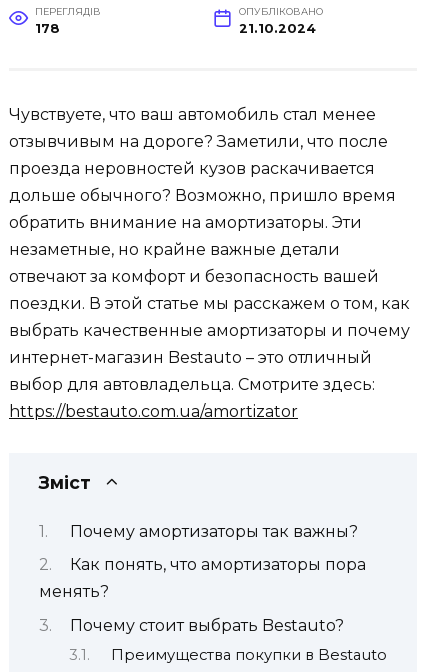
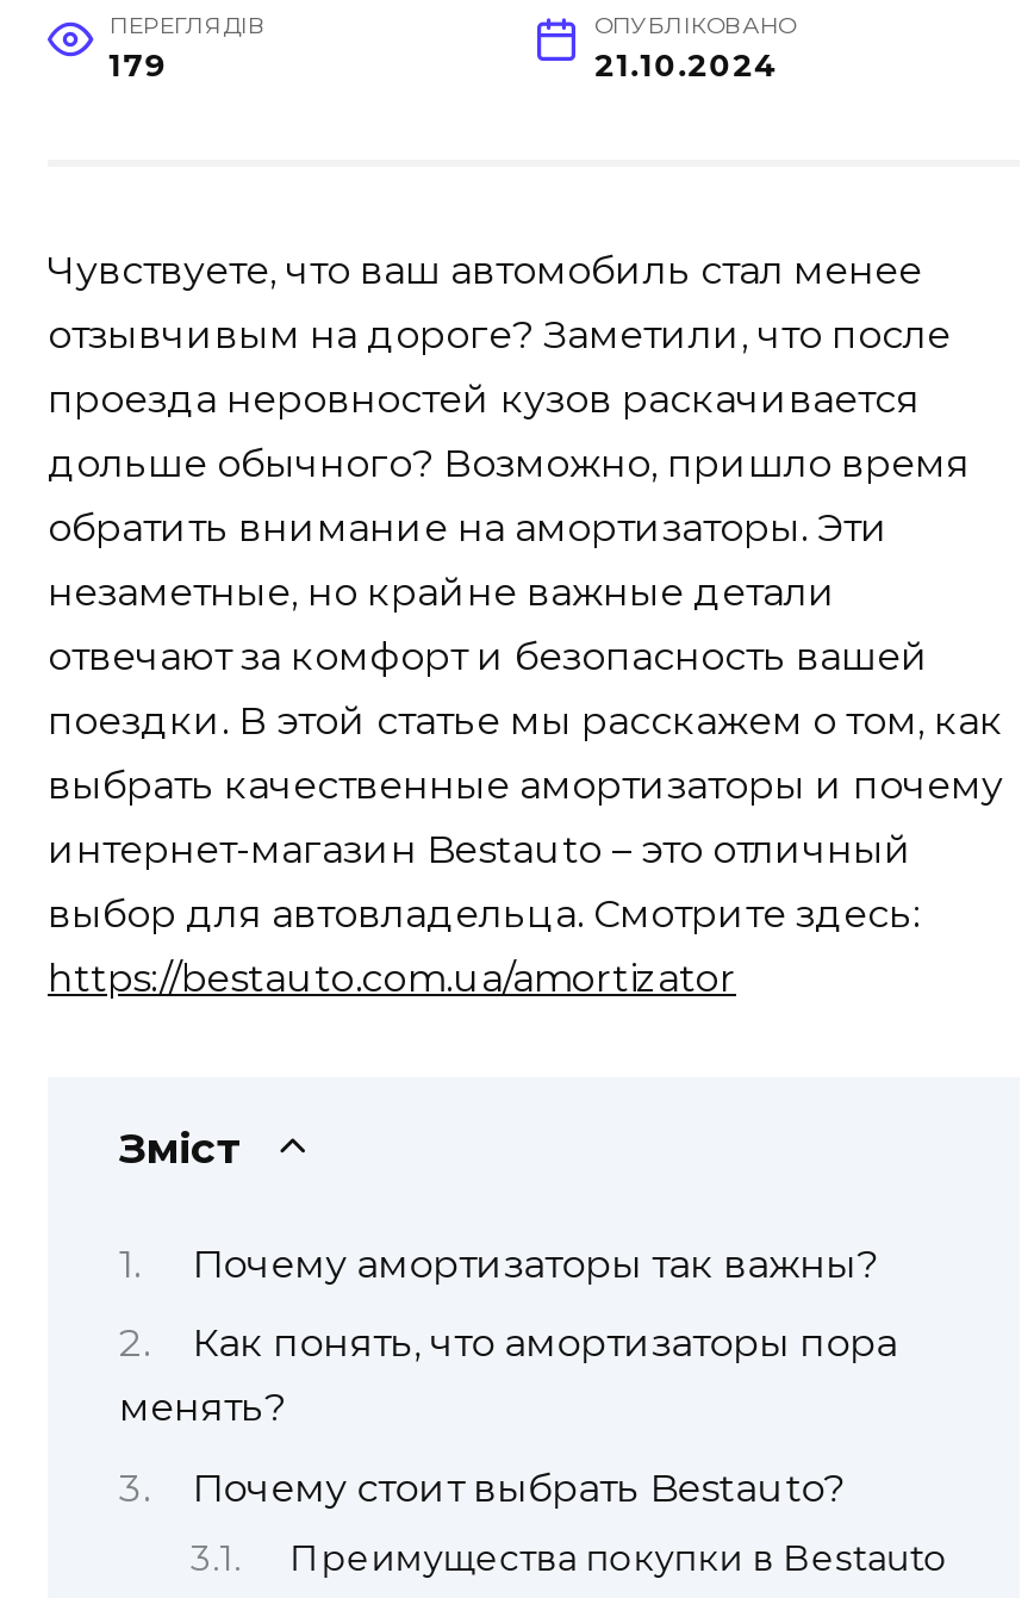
[35,21,60,36] 178 -> [109,49,166,84] 179

